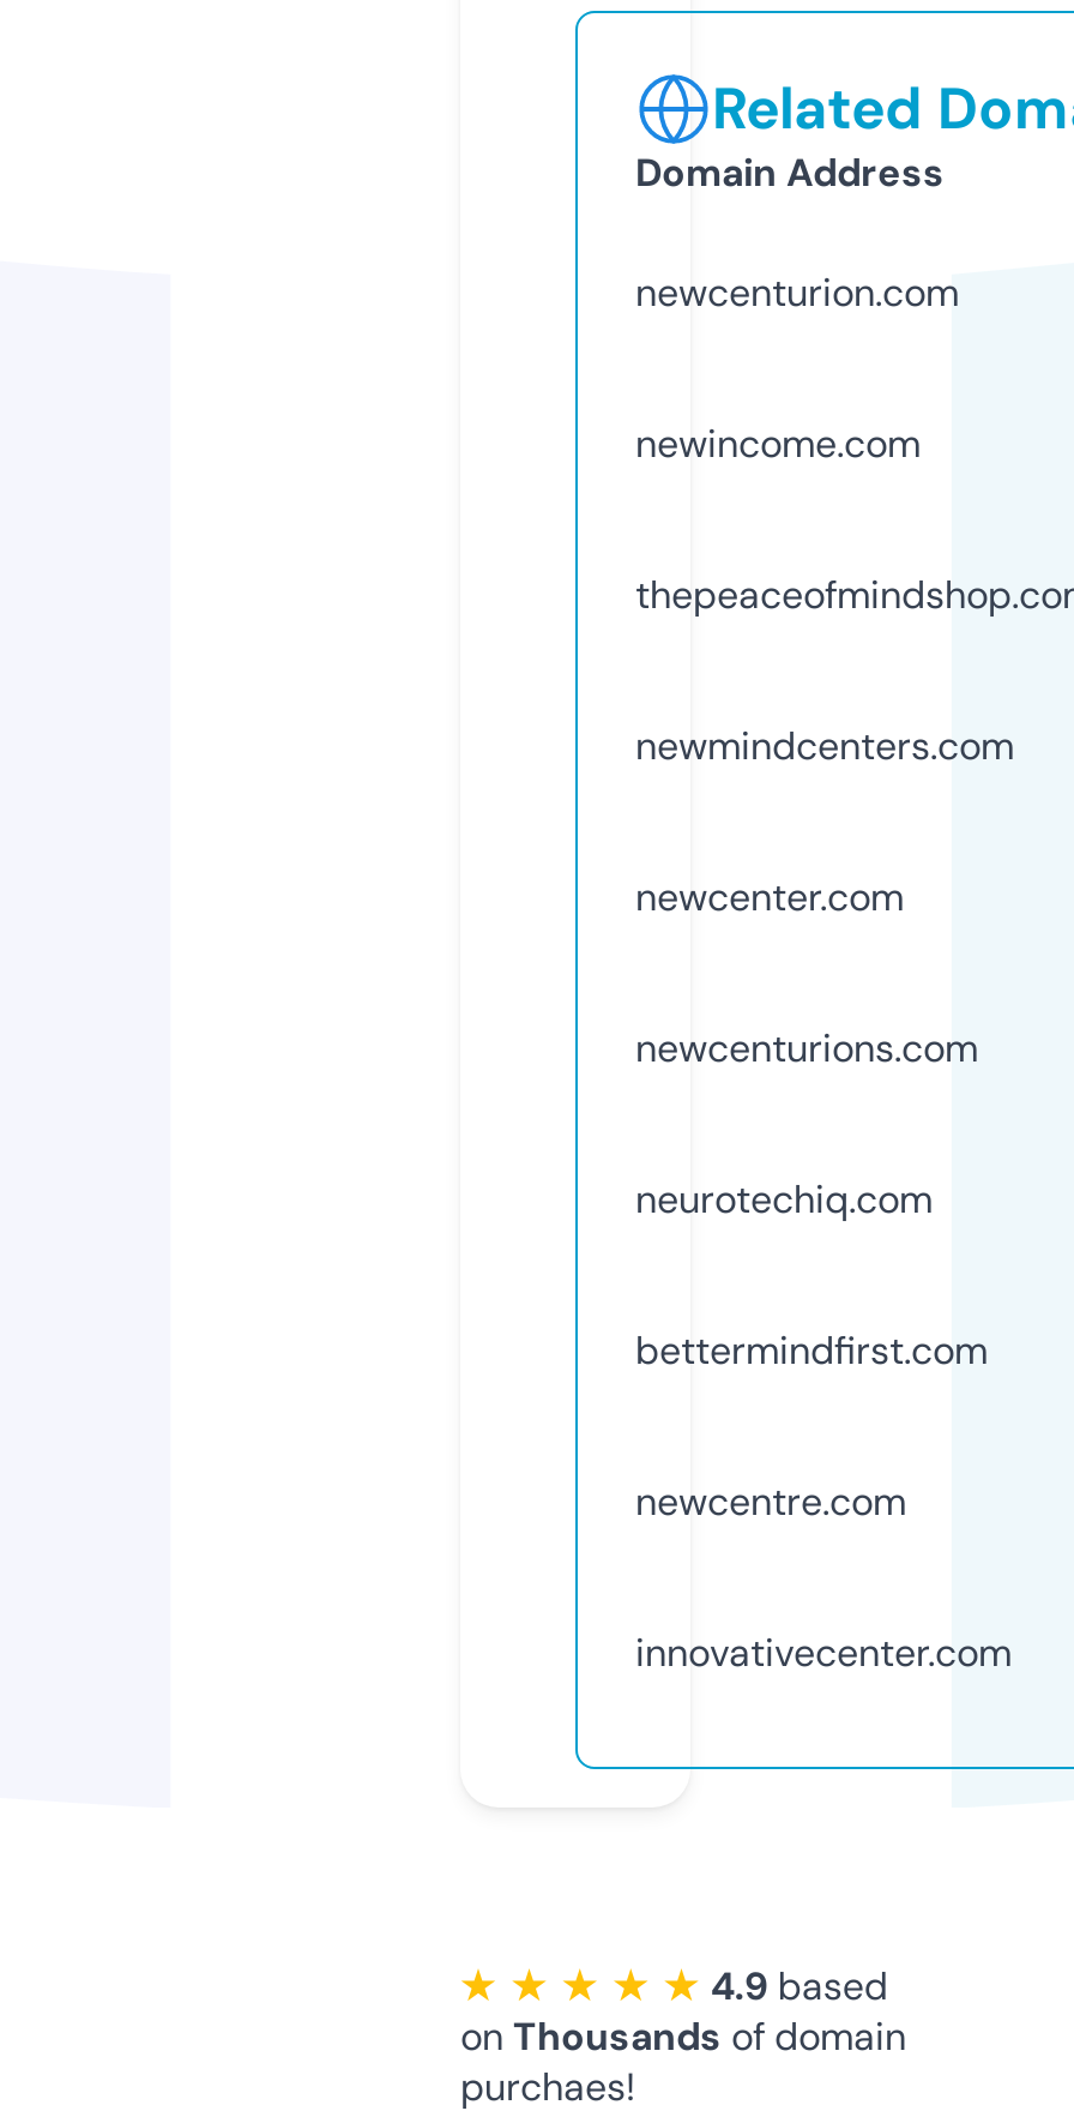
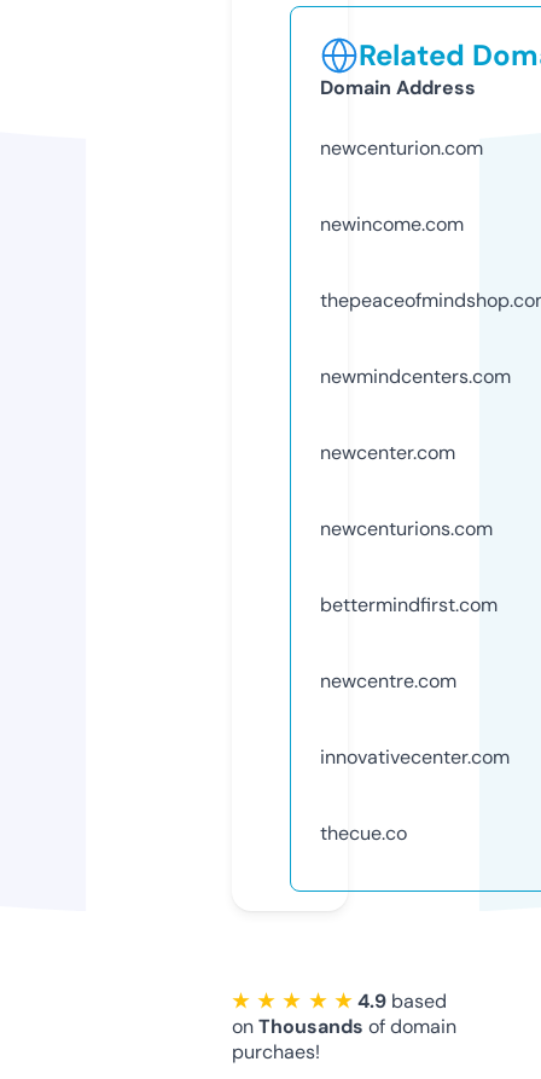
[635,1174,933,1224] neurotechiq.com -> none
moved [635,1325,1012,1678] -> [320,592,510,769]: bettermindfirst.com | newcentre.com | innovativecenter.com
none -> [320,820,407,846] thecue.co

